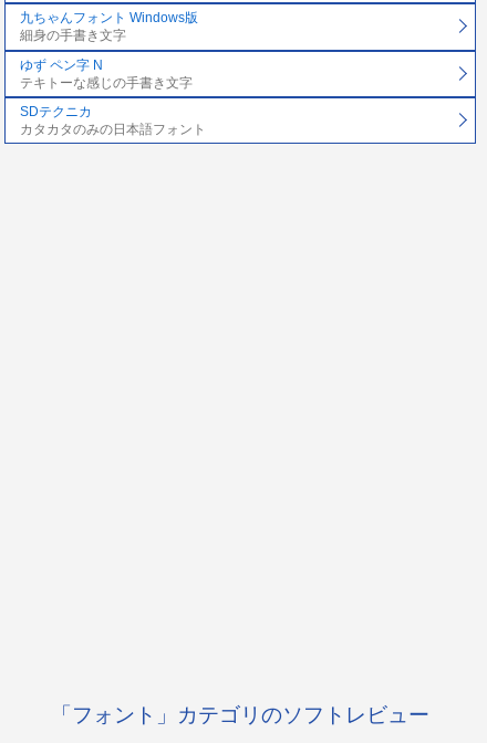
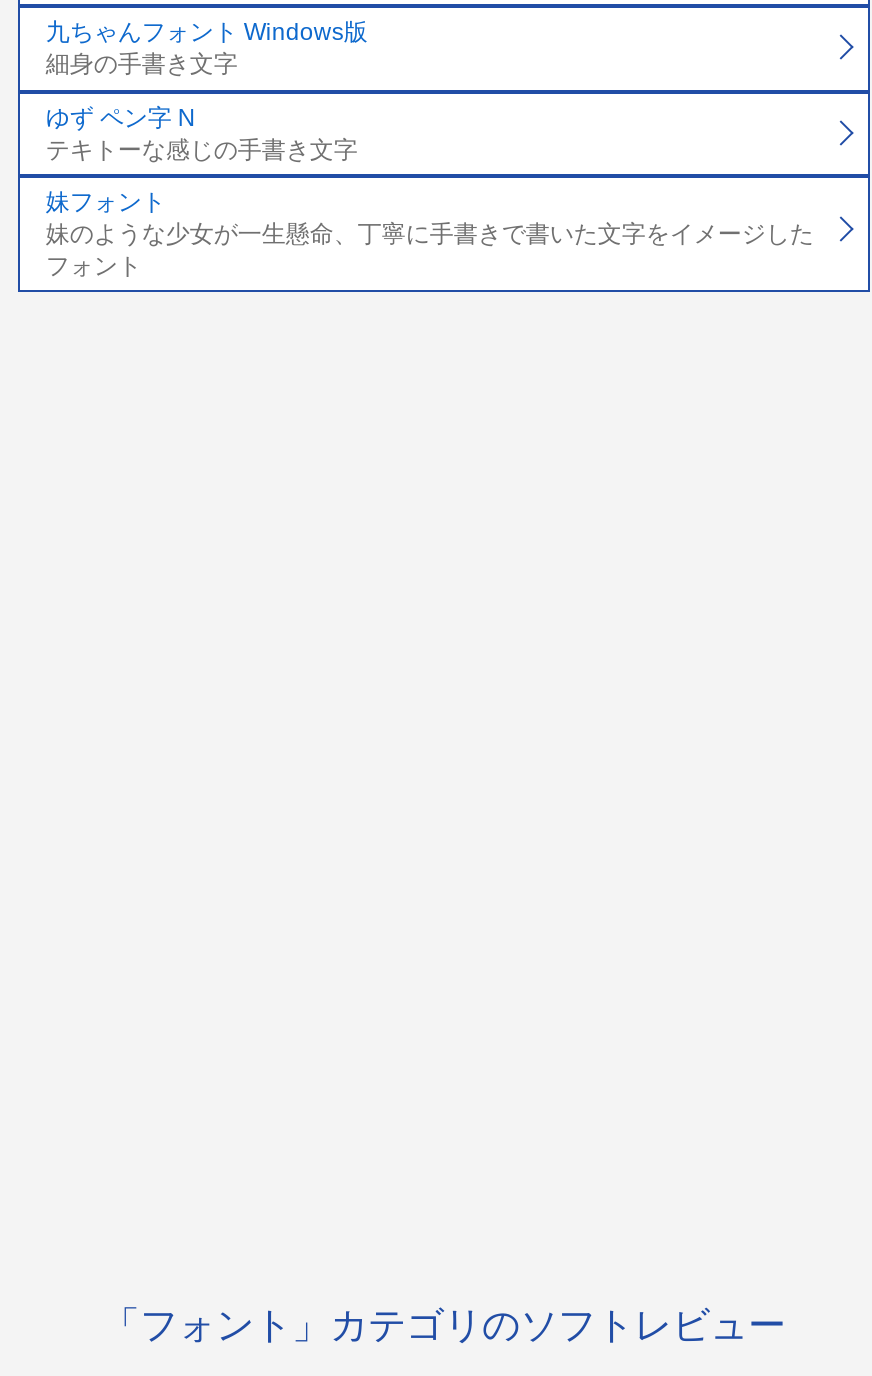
[20,104,206,137] SDテクニカ | カタカタのみの日本語フォント -> [46,188,814,280] 妹フォント | 妹のような少女が一生懸命、丁寧に手書きで書いた文字をイメージした | フォント

